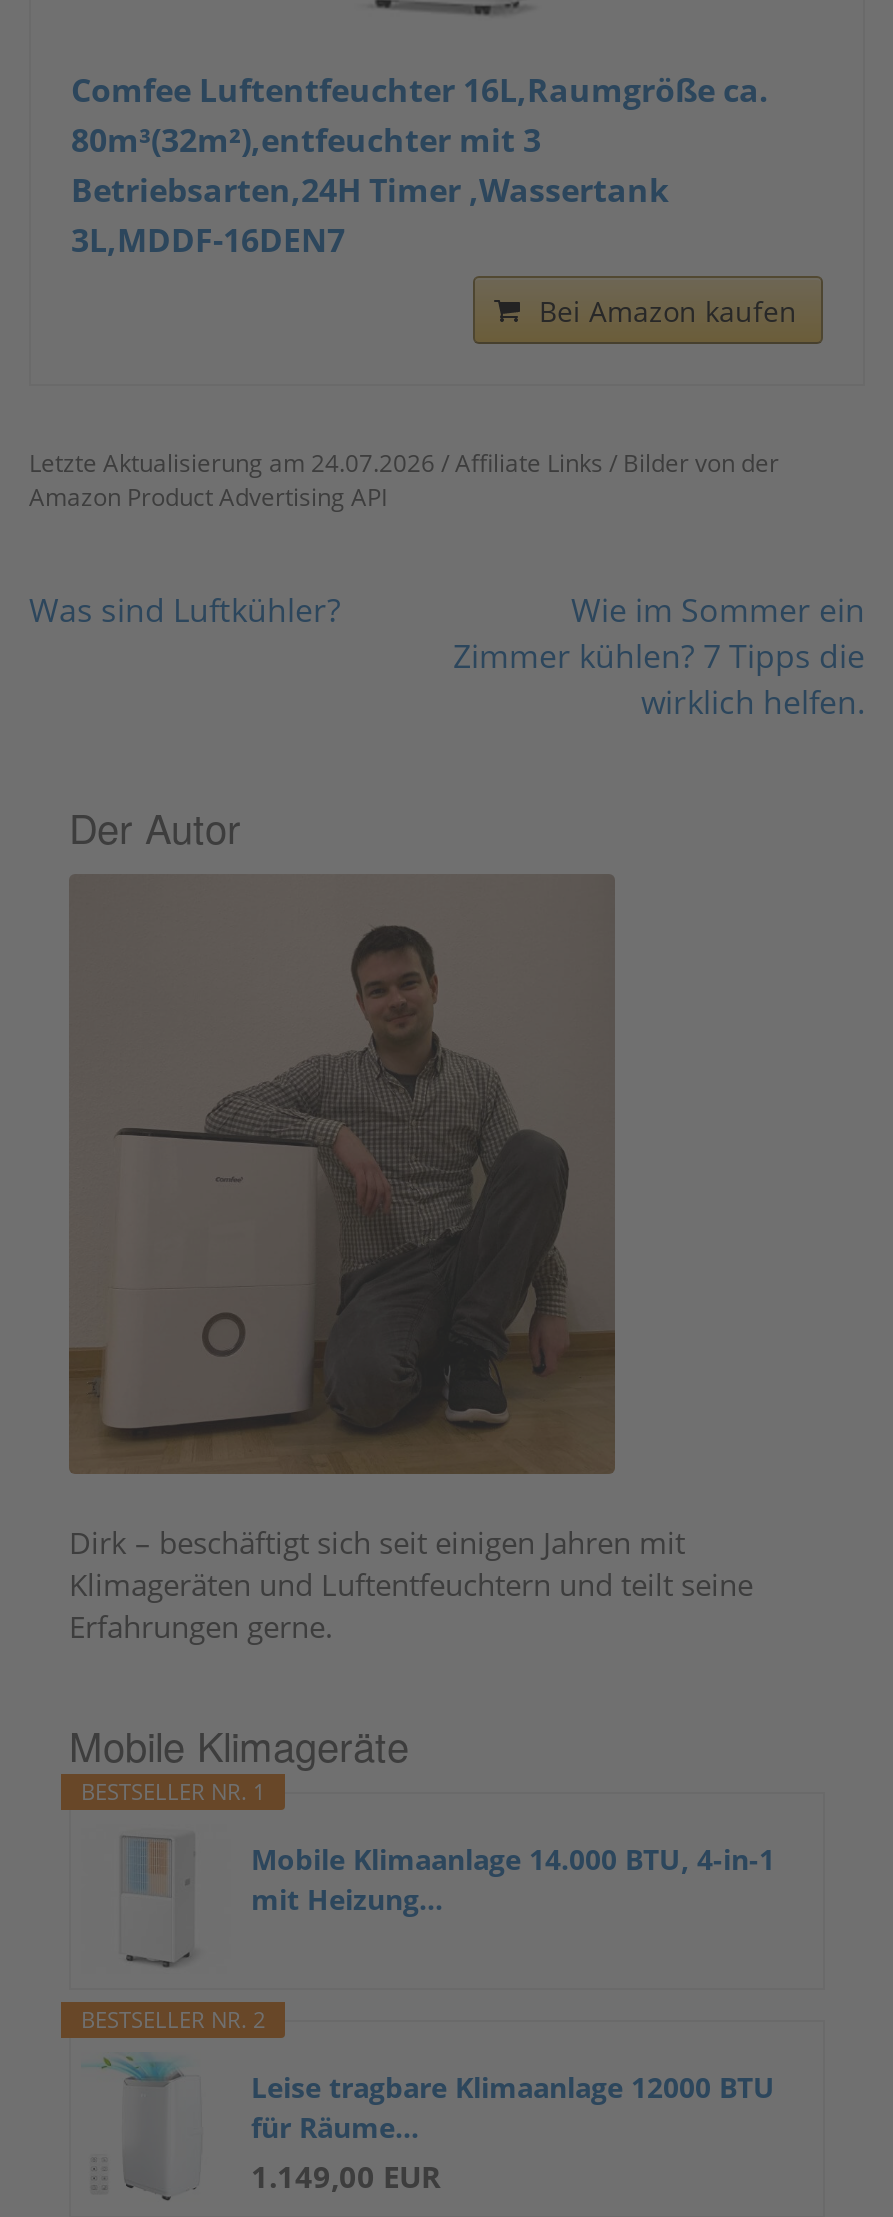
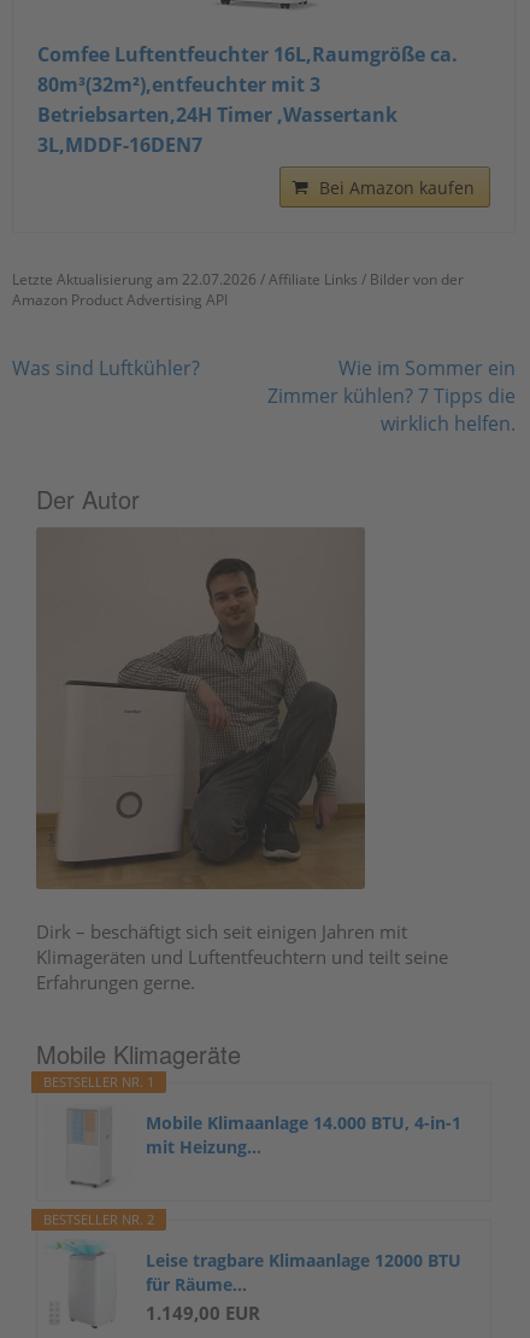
[29,446,779,480] Letzte Aktualisierung am 24.07.2026 / Affiliate Links / Bilder von der -> [12,269,464,290] Letzte Aktualisierung am 22.07.2026 / Affiliate Links / Bilder von der

